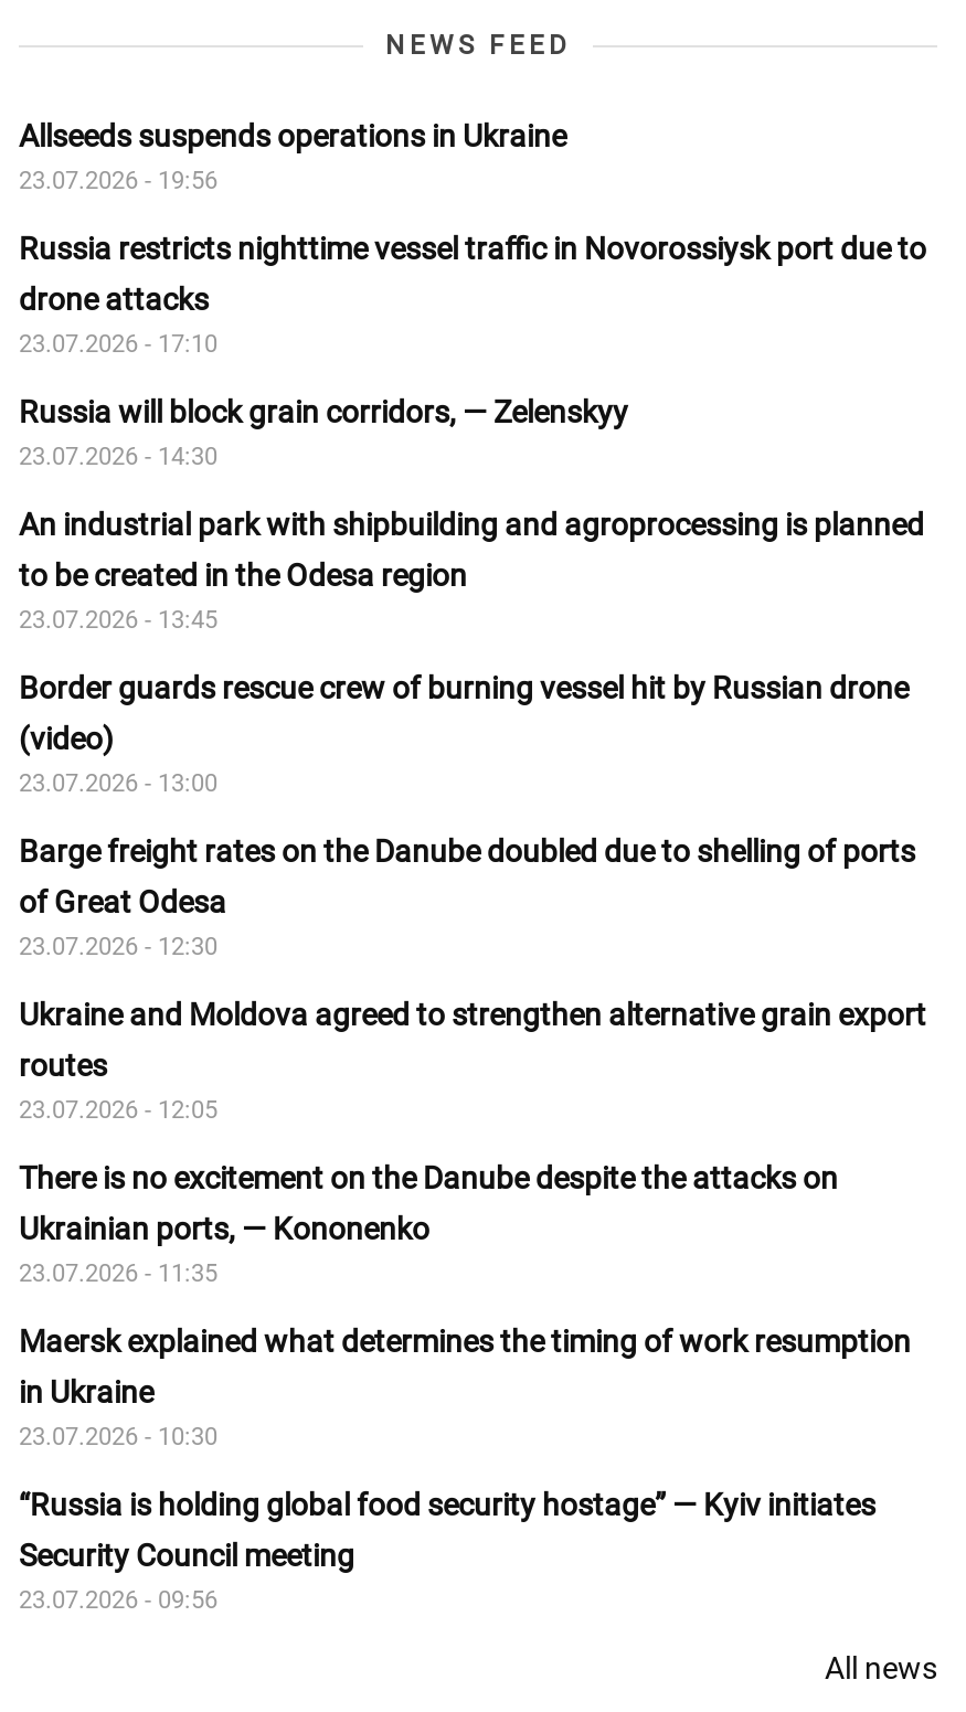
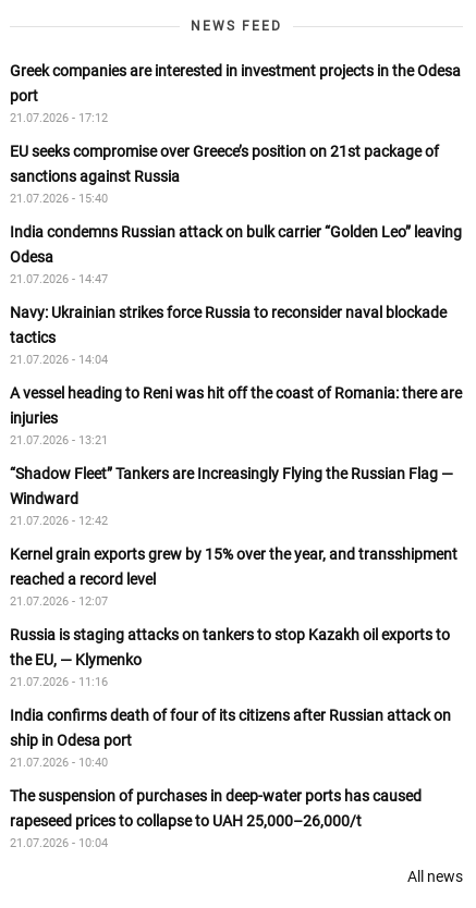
[19,119,566,196] Allseeds suspends operations in Ukraine | 23.07.2026 - 19:56 -> [10,62,461,125] Greek companies are interested in investment projects in the Odesa | port | 21.07.2026 - 17:12
[19,232,926,360] Russia restricts nighttime vessel traffic in Novorossiysk port due to | drone attacks | 23.07.2026 - 17:10 -> [10,143,439,206] EU seeks compromise over Greece’s position on 21st package of | sanctions against Russia | 21.07.2026 - 15:40
[19,395,628,472] Russia will block grain corridors, — Zelenskyy | 23.07.2026 - 14:30 -> [10,223,462,286] India condemns Russian attack on bulk carrier “Golden Leo” leaving | Odesa | 21.07.2026 - 14:47
[19,508,924,636] An industrial park with shipbuilding and agroprocessing is planned | to be created in the Odesa region | 23.07.2026 - 13:45 -> [10,304,447,367] Navy: Ukrainian strikes force Russia to reconsider naval blockade | tactics | 21.07.2026 - 14:04
[19,671,909,799] Border guards rescue crew of burning vessel hit by Russian drone | (video) | 23.07.2026 - 13:00 -> [10,384,462,447] A vessel heading to Reni was hit off the coast of Romania: there are | injuries | 21.07.2026 - 13:21
[19,834,915,962] Barge freight rates on the Danube doubled due to shelling of ports | of Great Odesa | 23.07.2026 - 12:30 -> [10,465,453,528] “Shadow Fleet” Tankers are Increasingly Flying the Russian Flag — | Windward | 21.07.2026 - 12:42
[19,998,926,1126] Ukraine and Moldova agreed to strengthen alternative grain export | routes | 23.07.2026 - 12:05 -> [10,545,457,608] Kernel grain exports grew by 15% over the year, and transshipment | reached a record level | 21.07.2026 - 12:07
[19,1161,838,1289] There is no excitement on the Danube despite the attacks on | Ukrainian ports, — Kononenko | 23.07.2026 - 11:35 -> [10,626,450,689] Russia is staging attacks on tankers to stop Kazakh oil exports to | the EU, — Klymenko | 21.07.2026 - 11:16
[19,1324,911,1452] Maersk explained what determines the timing of work resumption | in Ukraine | 23.07.2026 - 10:30 -> [10,706,451,770] India confirms death of four of its citizens after Russian attack on | ship in Odesa port | 21.07.2026 - 10:40
[19,1488,875,1616] “Russia is holding global food security hostage” — Kyiv initiates | Security Council meeting | 23.07.2026 - 09:56 -> [10,787,422,850] The suspension of purchases in deep-water ports has caused | rapeseed prices to collapse to UAH 25,000–26,000/t | 21.07.2026 - 10:04

